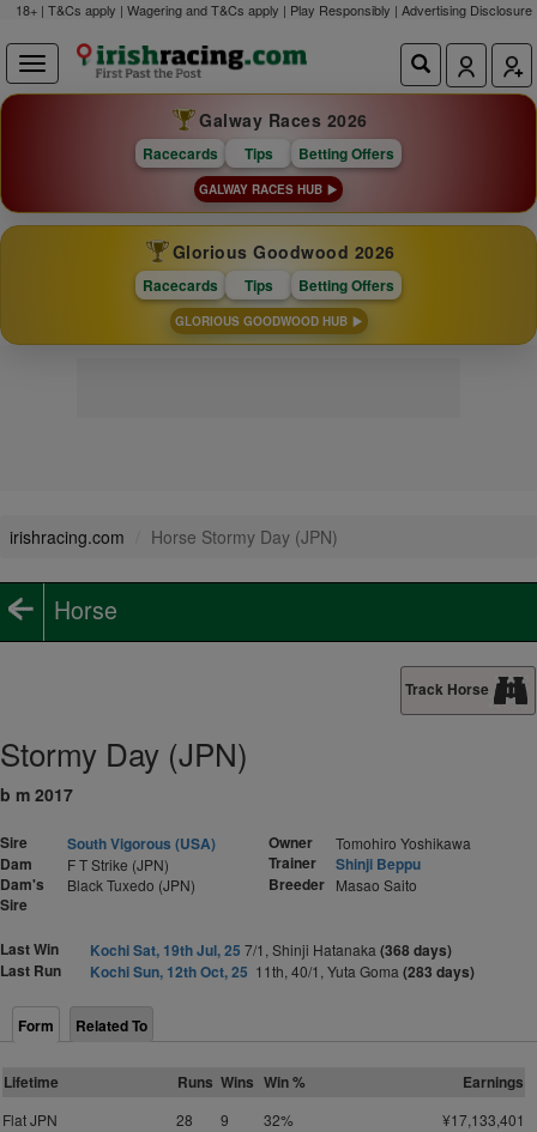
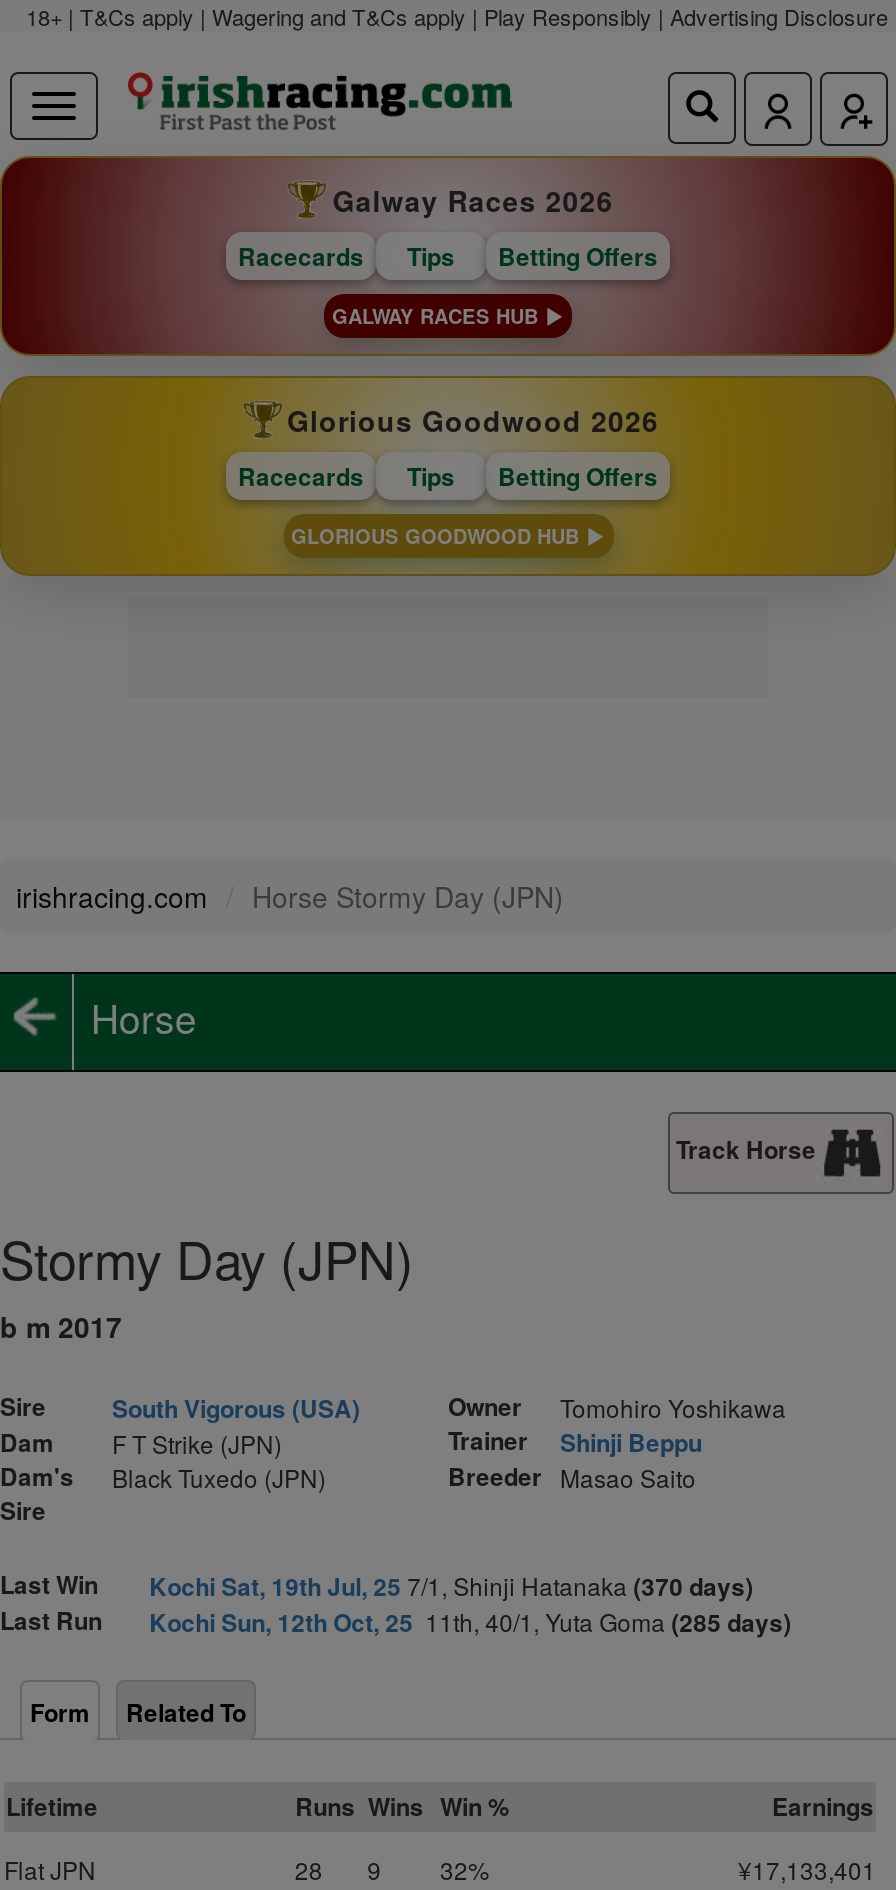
[90,939,452,961] Kochi Sat, 19th Jul, 25 7/1, Shinji Hatanaka (368 days) -> [149,1568,753,1604] Kochi Sat, 19th Jul, 25 7/1, Shinji Hatanaka (370 days)
[90,961,474,982] Kochi Sun, 12th Oct, 25 11th, 40/1, Yuta Goma (283 days) -> [149,1604,791,1640] Kochi Sun, 12th Oct, 25 11th, 40/1, Yuta Goma (285 days)

